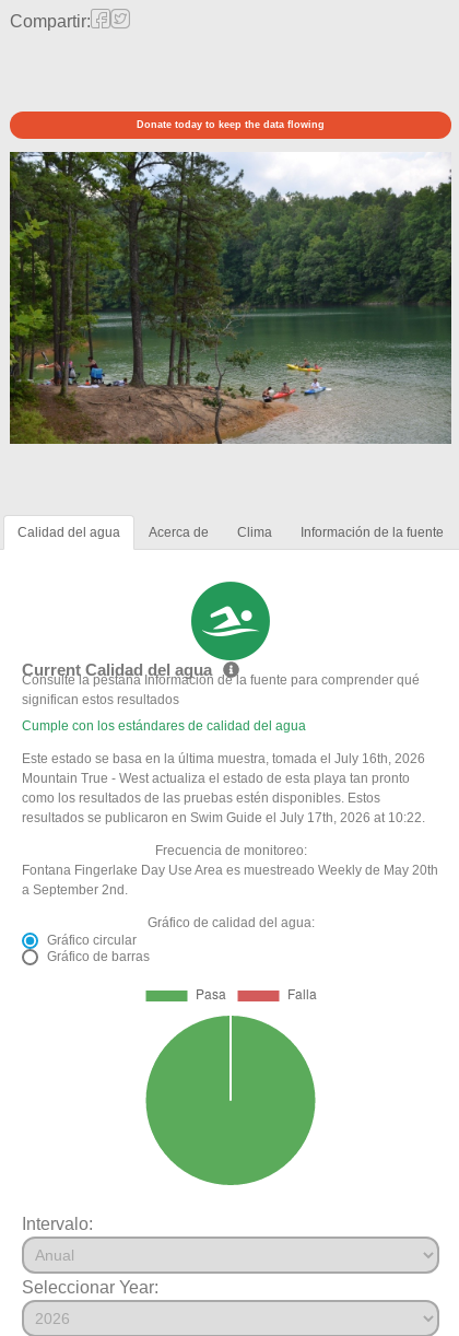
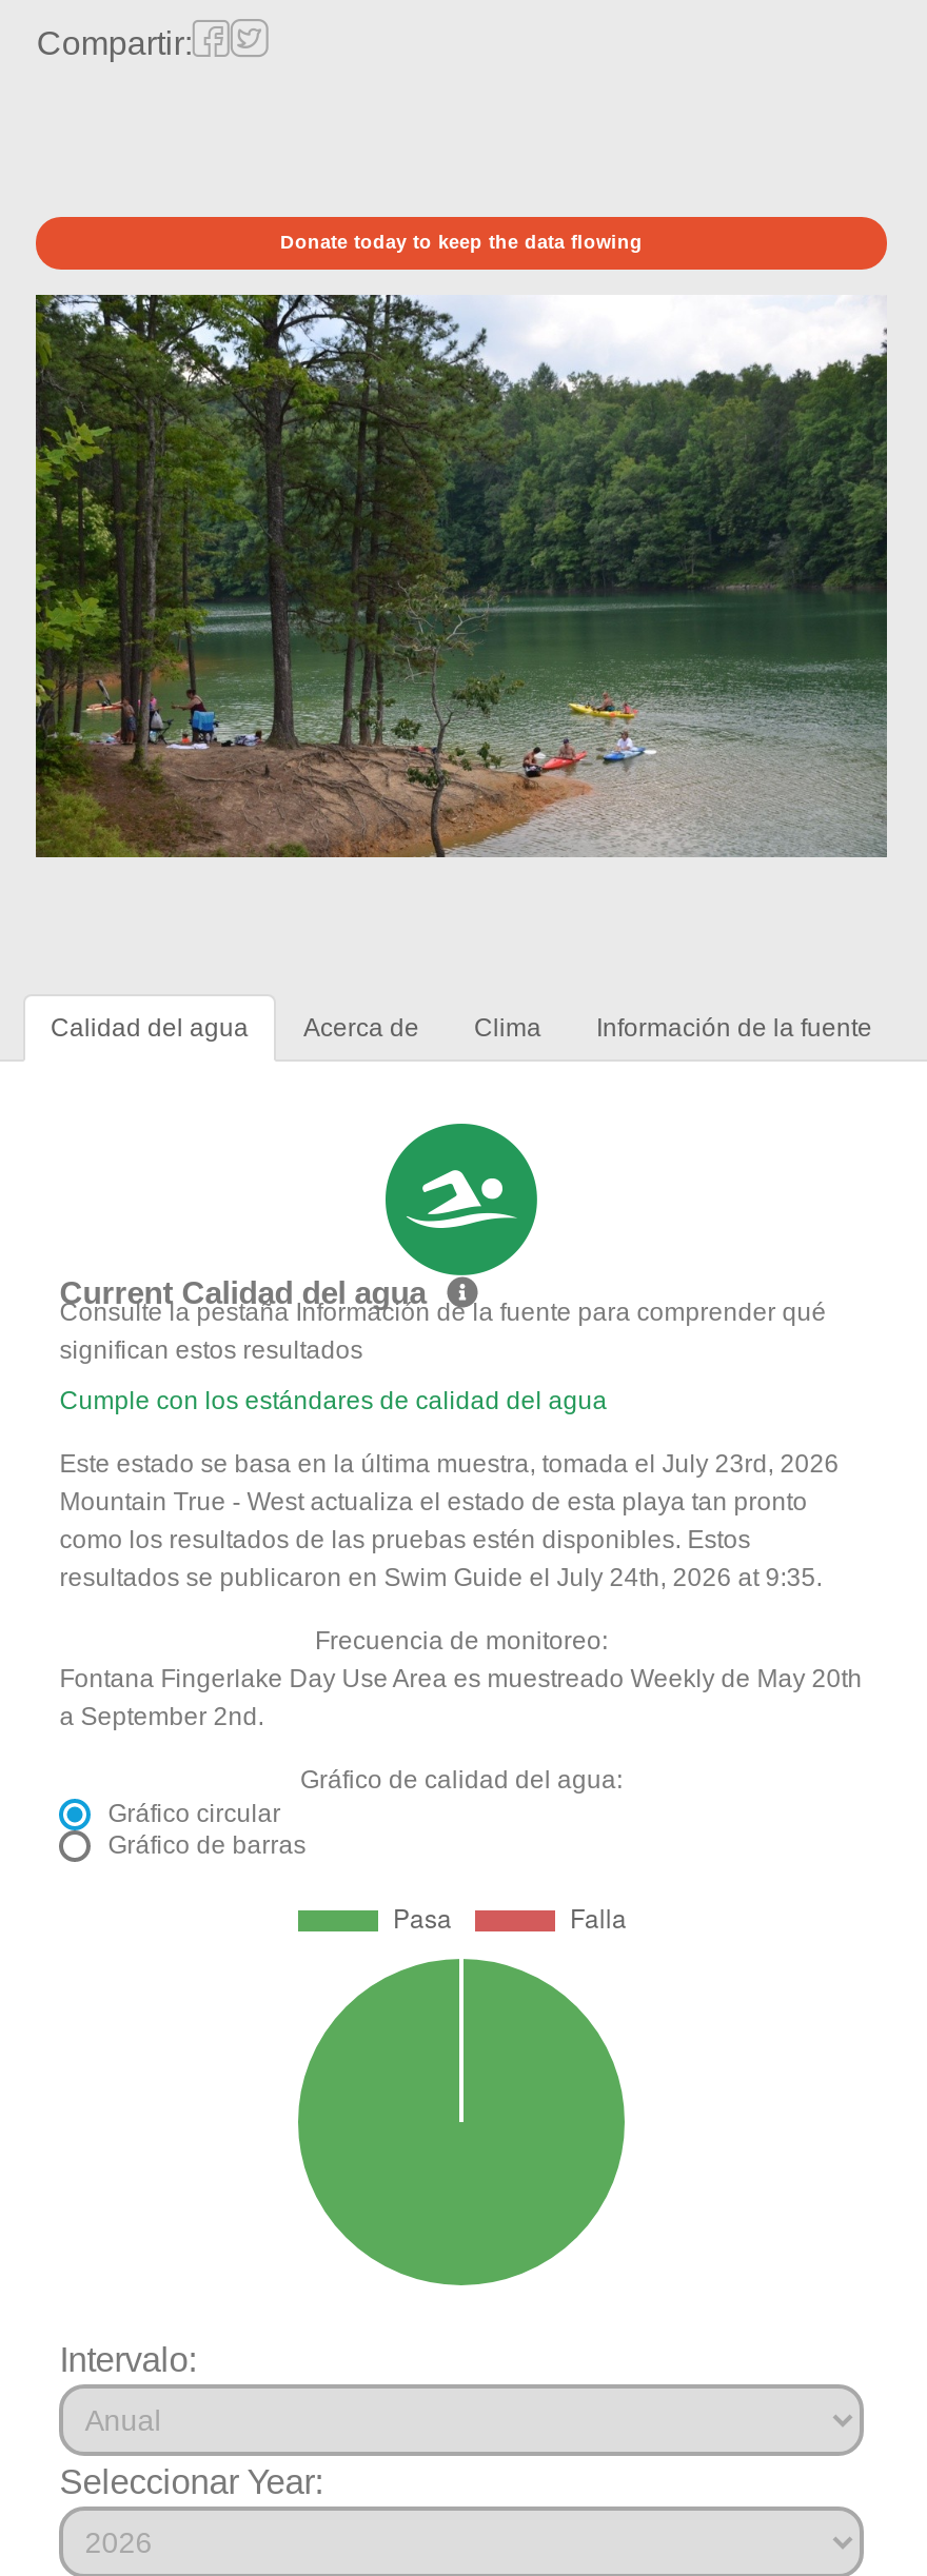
[22,751,425,766] Este estado se basa en la última muestra, tomada el July 16th, 2026 -> [59,1448,839,1478] Este estado se basa en la última muestra, tomada el July 23rd, 2026
[22,810,425,825] resultados se publicaron en Swim Guide el July 17th, 2026 at 10:22. -> [59,1562,822,1591] resultados se publicaron en Swim Guide el July 24th, 2026 at 9:35.

